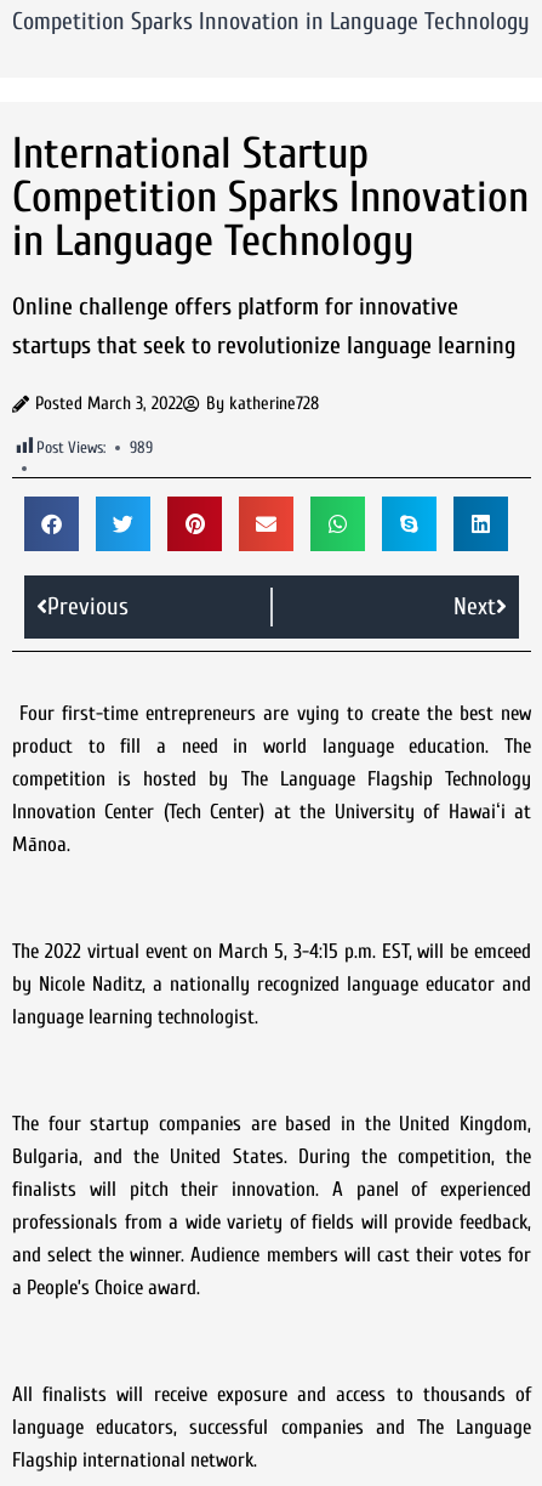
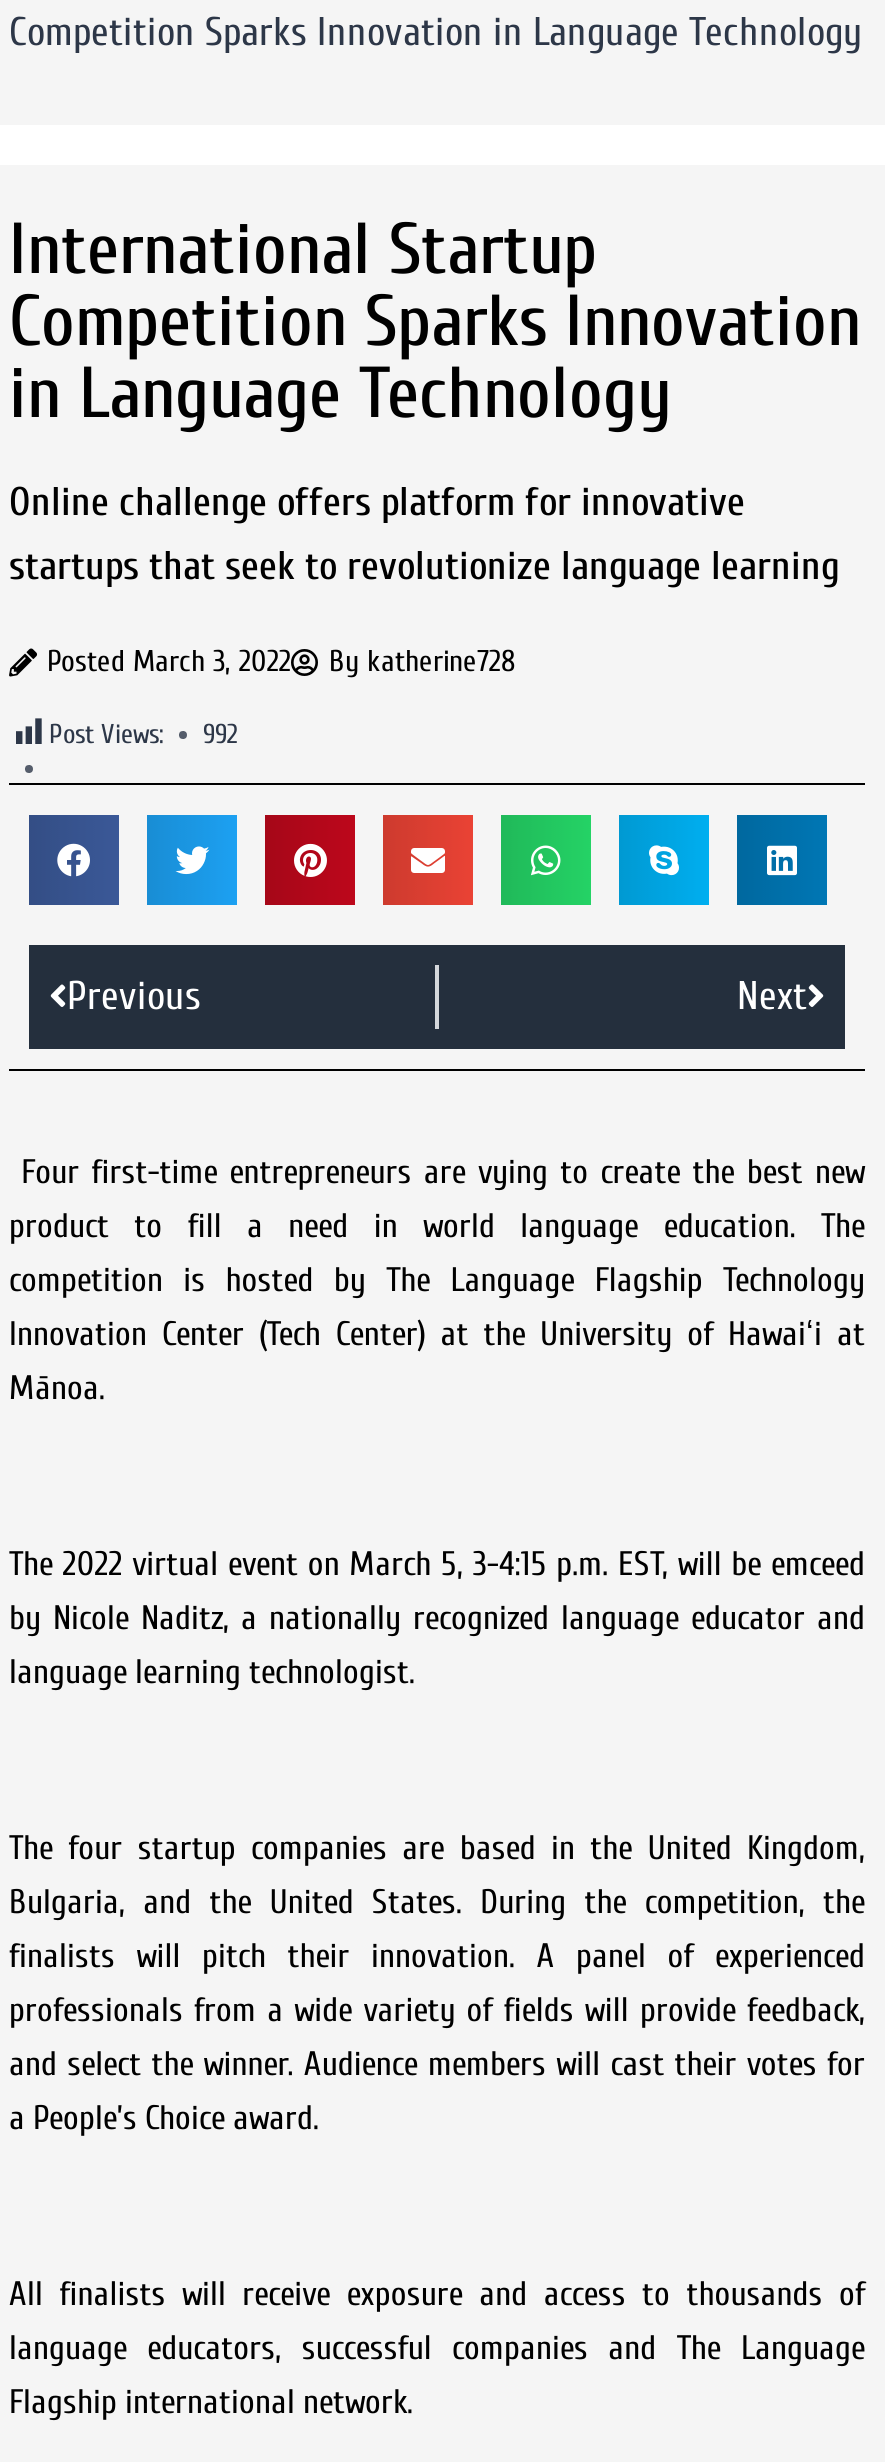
[36,438,153,457] Post Views: 989 -> [49,718,237,750] Post Views: 992

